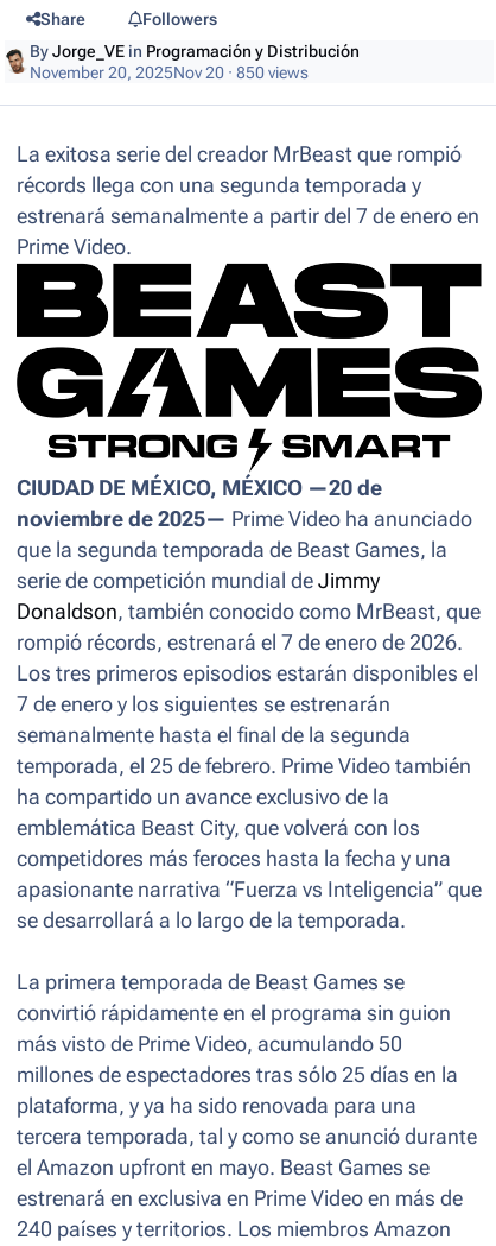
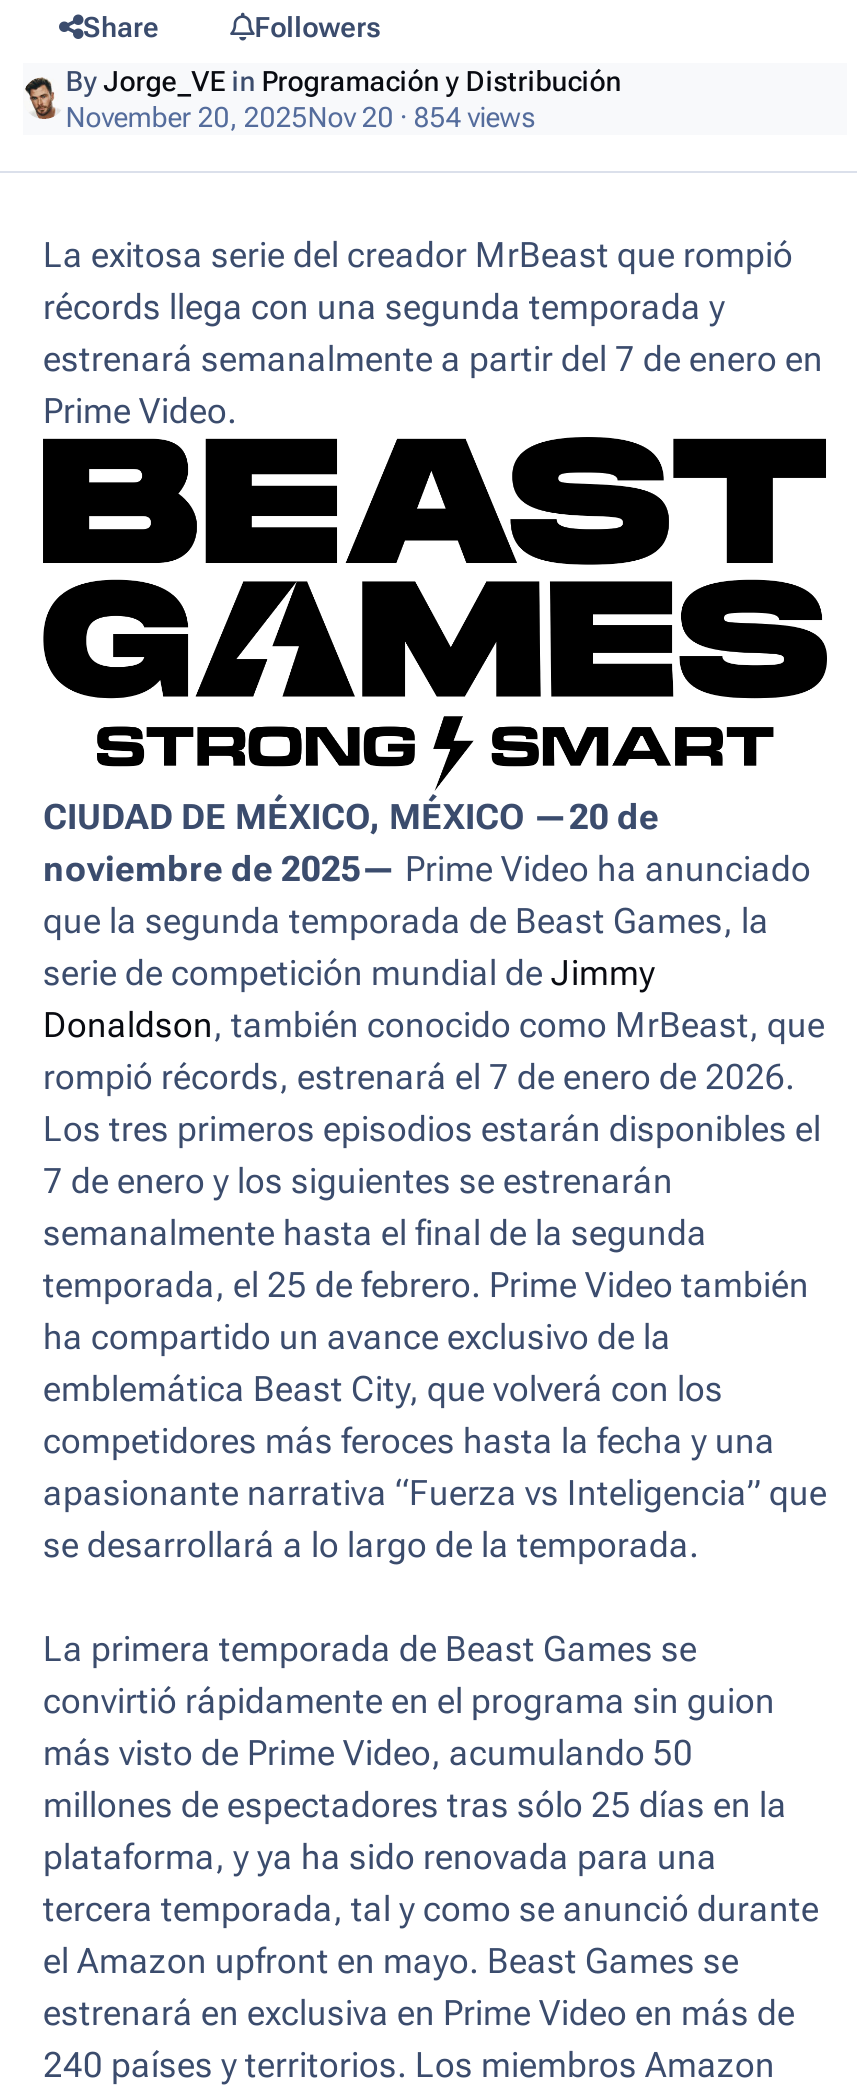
[30,63,309,82] November 20, 2025Nov 20 · 850 views -> [65,100,535,132] November 20, 2025Nov 20 · 854 views

